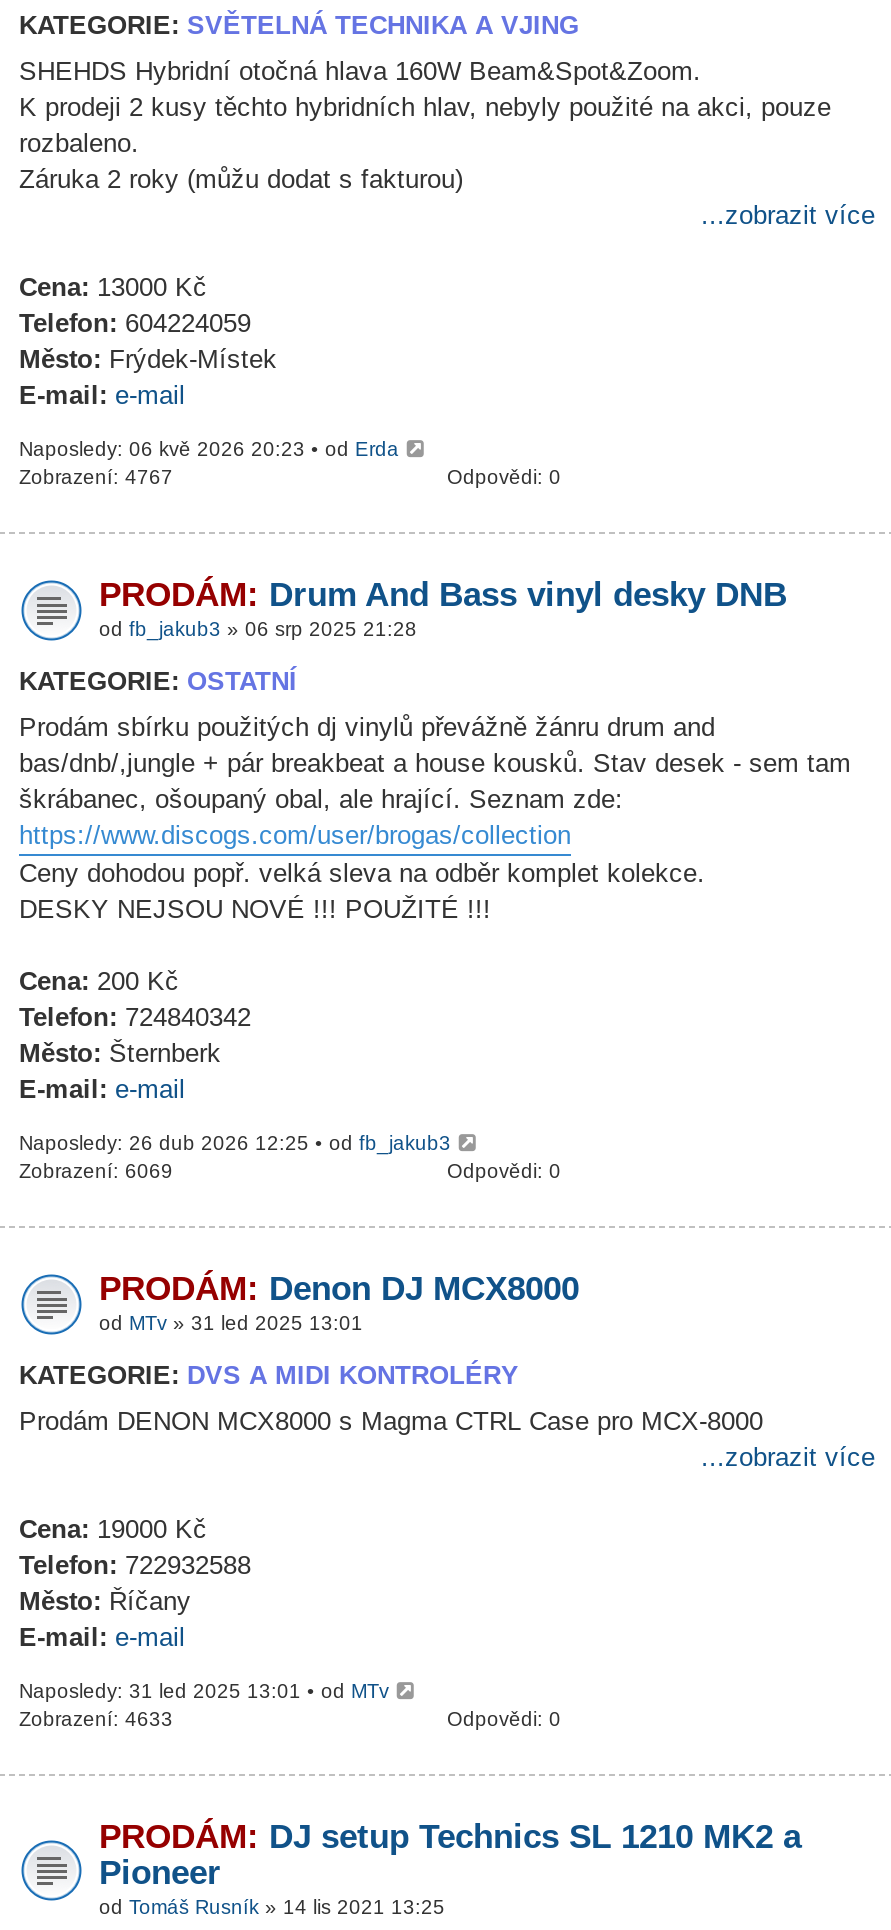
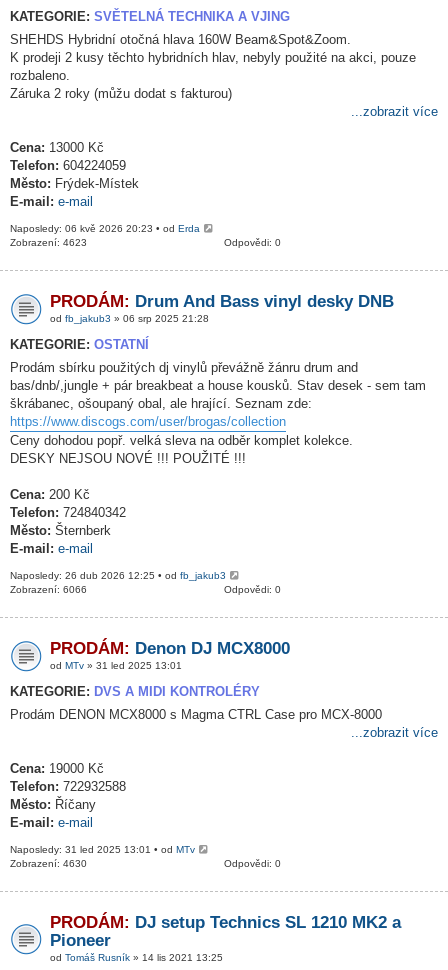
[19,466,173,488] Zobrazení: 4767 -> [10,237,87,248] Zobrazení: 4623
[19,1160,173,1182] Zobrazení: 6069 -> [10,584,87,595] Zobrazení: 6066
[19,1708,173,1730] Zobrazení: 4633 -> [10,858,87,869] Zobrazení: 4630

